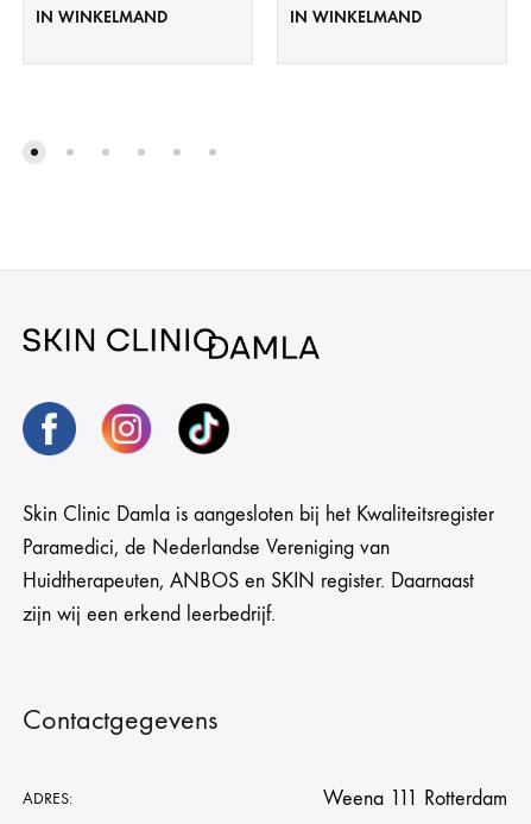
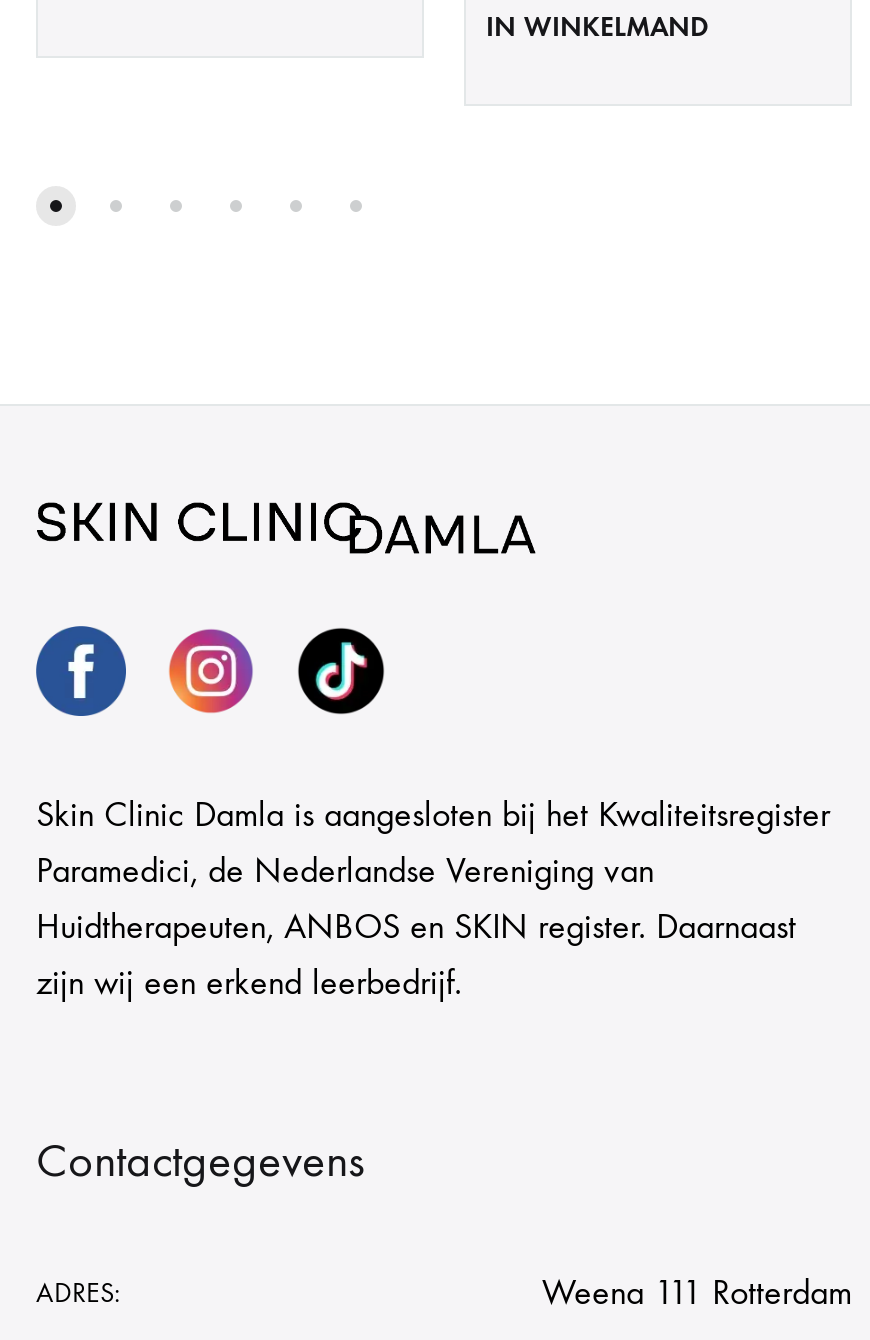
[36,7,167,27] IN WINKELMAND -> none

